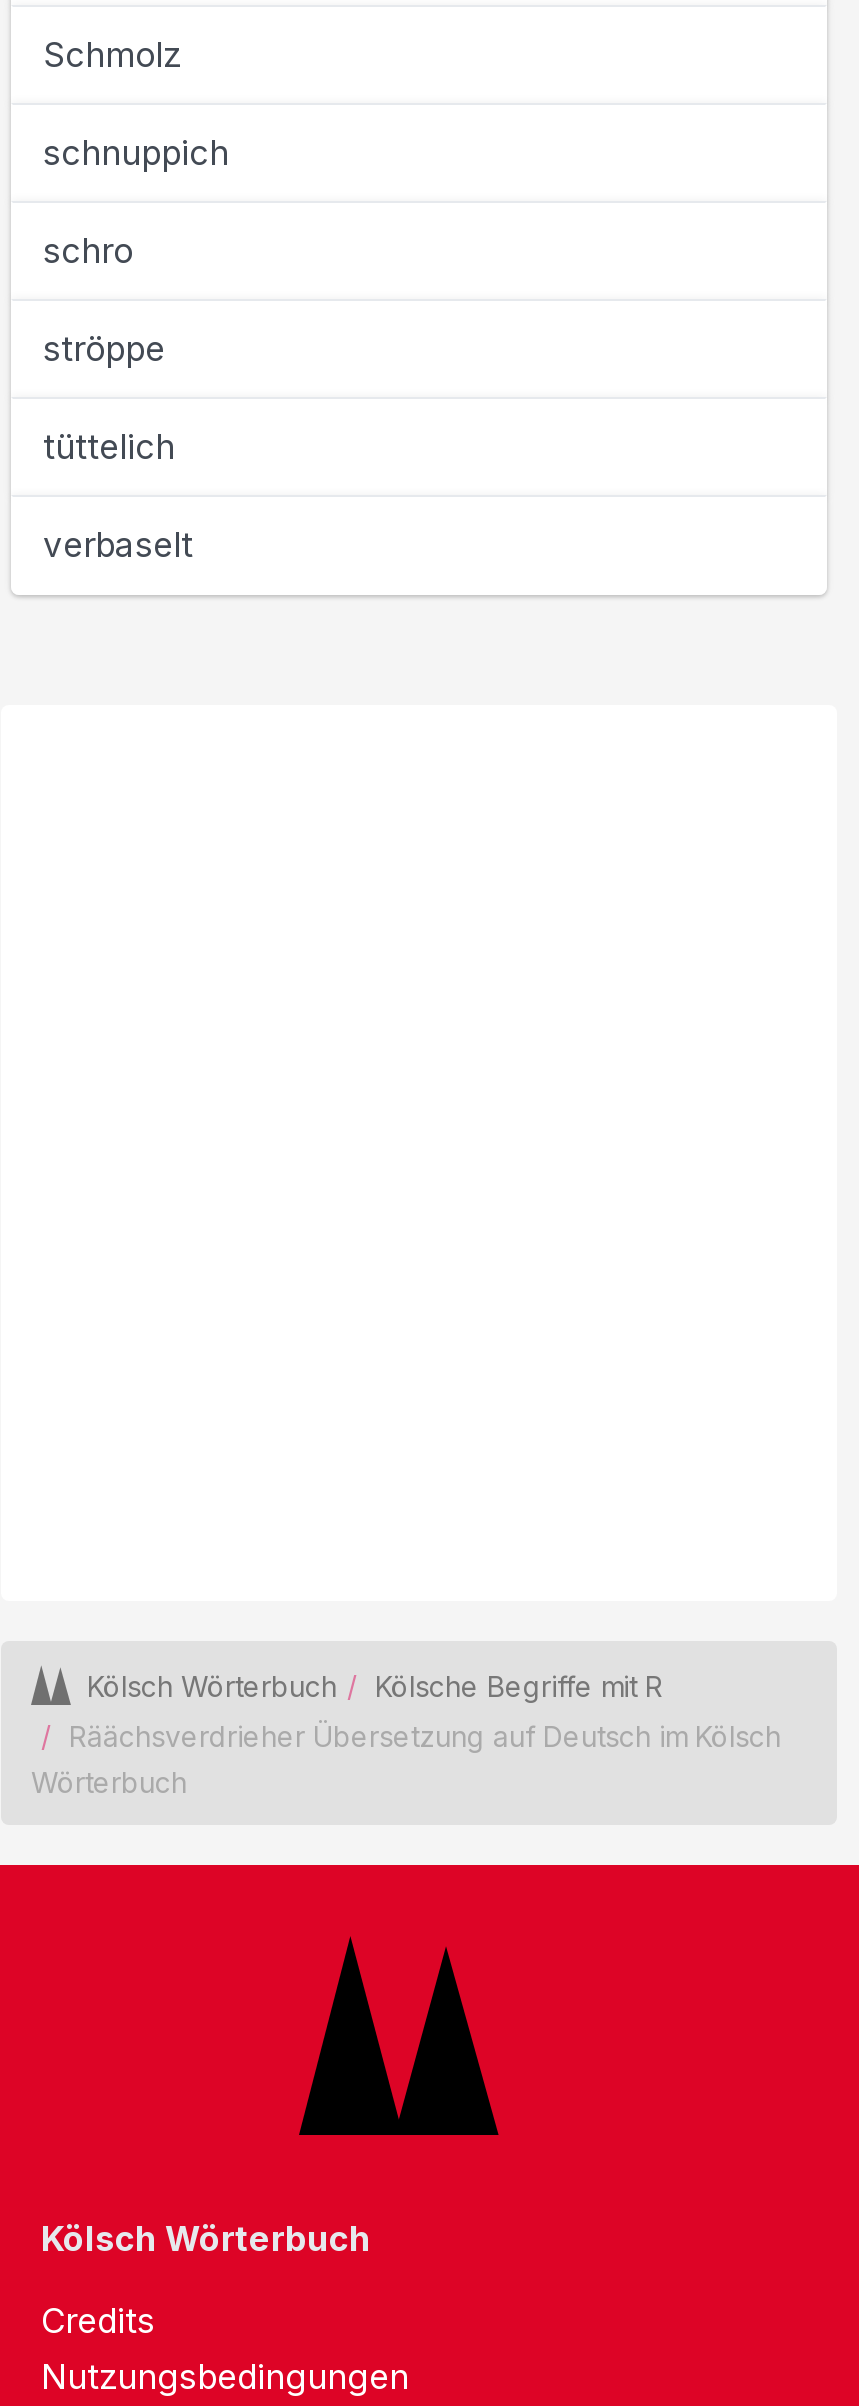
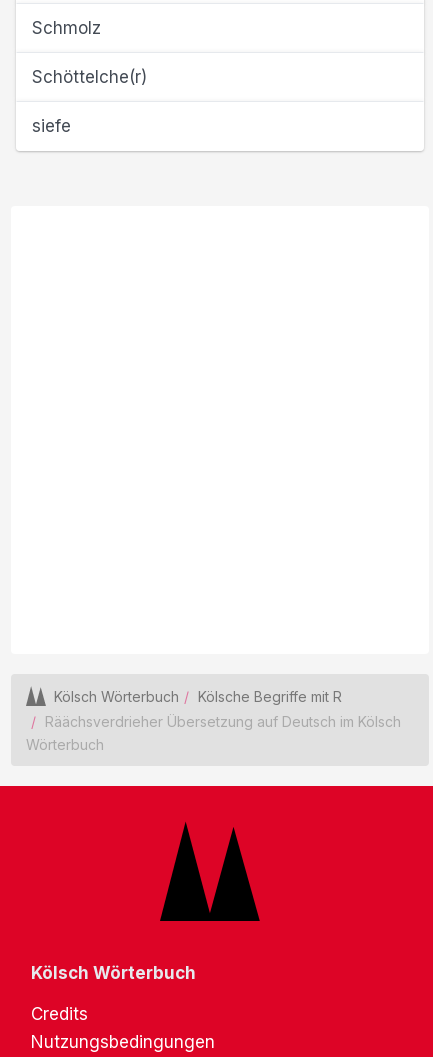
[43,133,229,565] schnuppich | schro | ströppe | tüttelich | verbaselt -> [32,67,147,136] Schöttelche(r) | siefe

